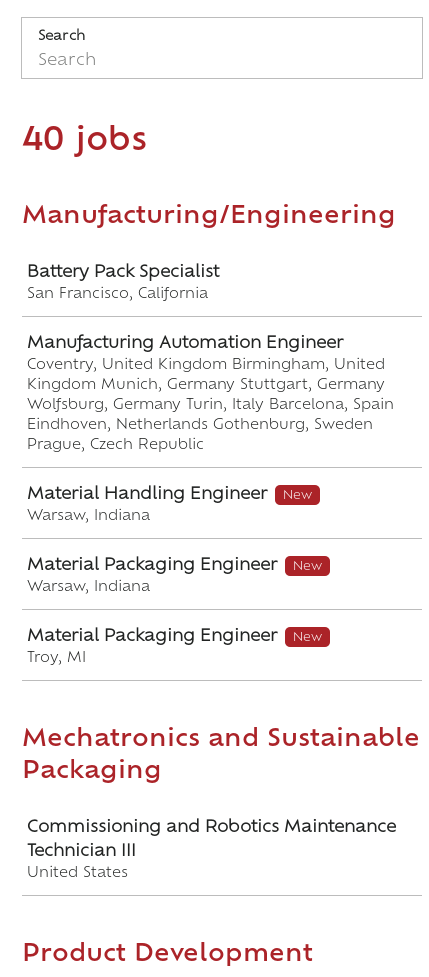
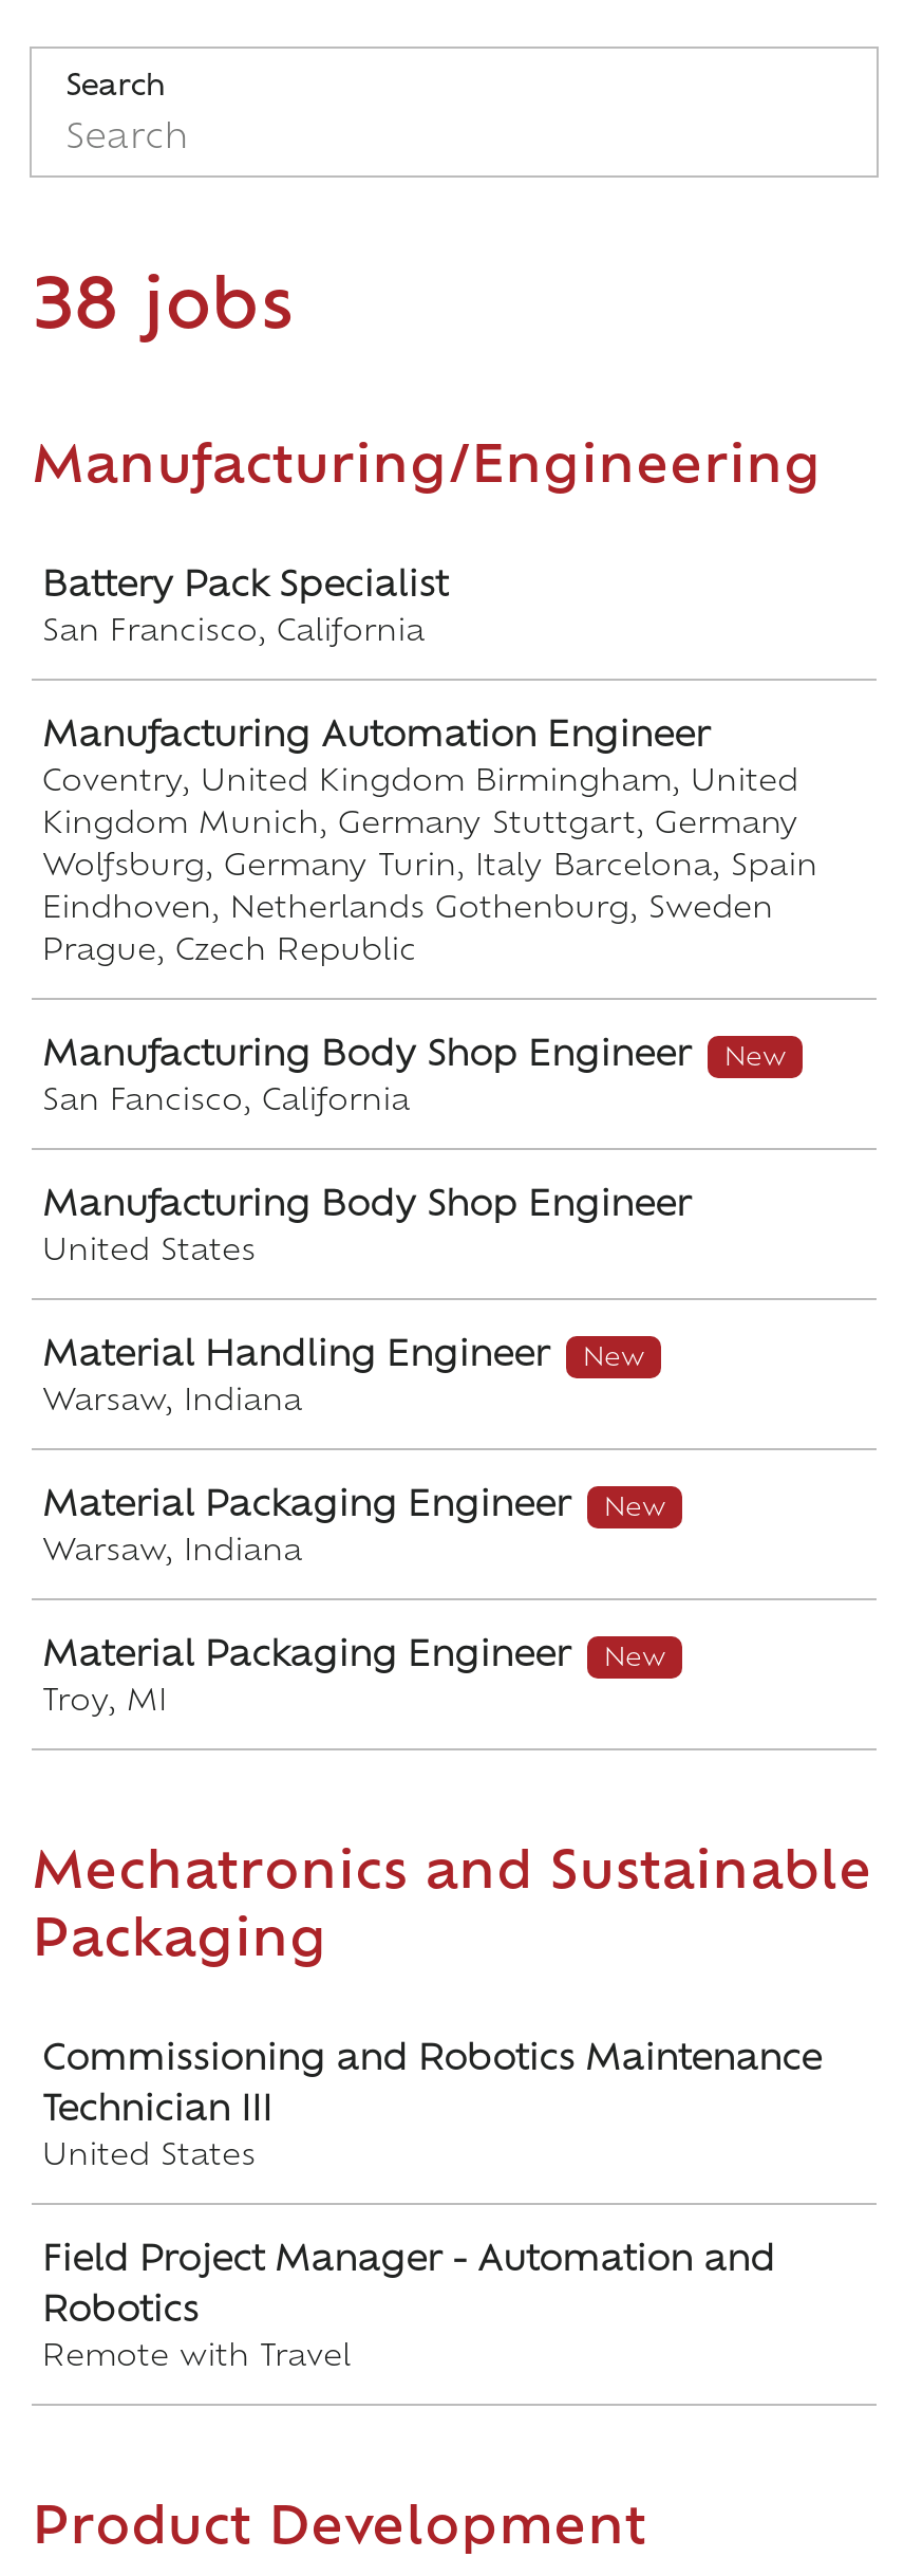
[22,117,148,159] 40 jobs -> [32,258,296,347] 38 jobs
none -> [42,1030,786,1268] Manufacturing Body Shop Engineer | New | San Fancisco, California | Manufacturing Body Shop Engineer | United States
none -> [42,2235,775,2374] Field Project Manager - Automation and | Robotics | Remote with Travel

